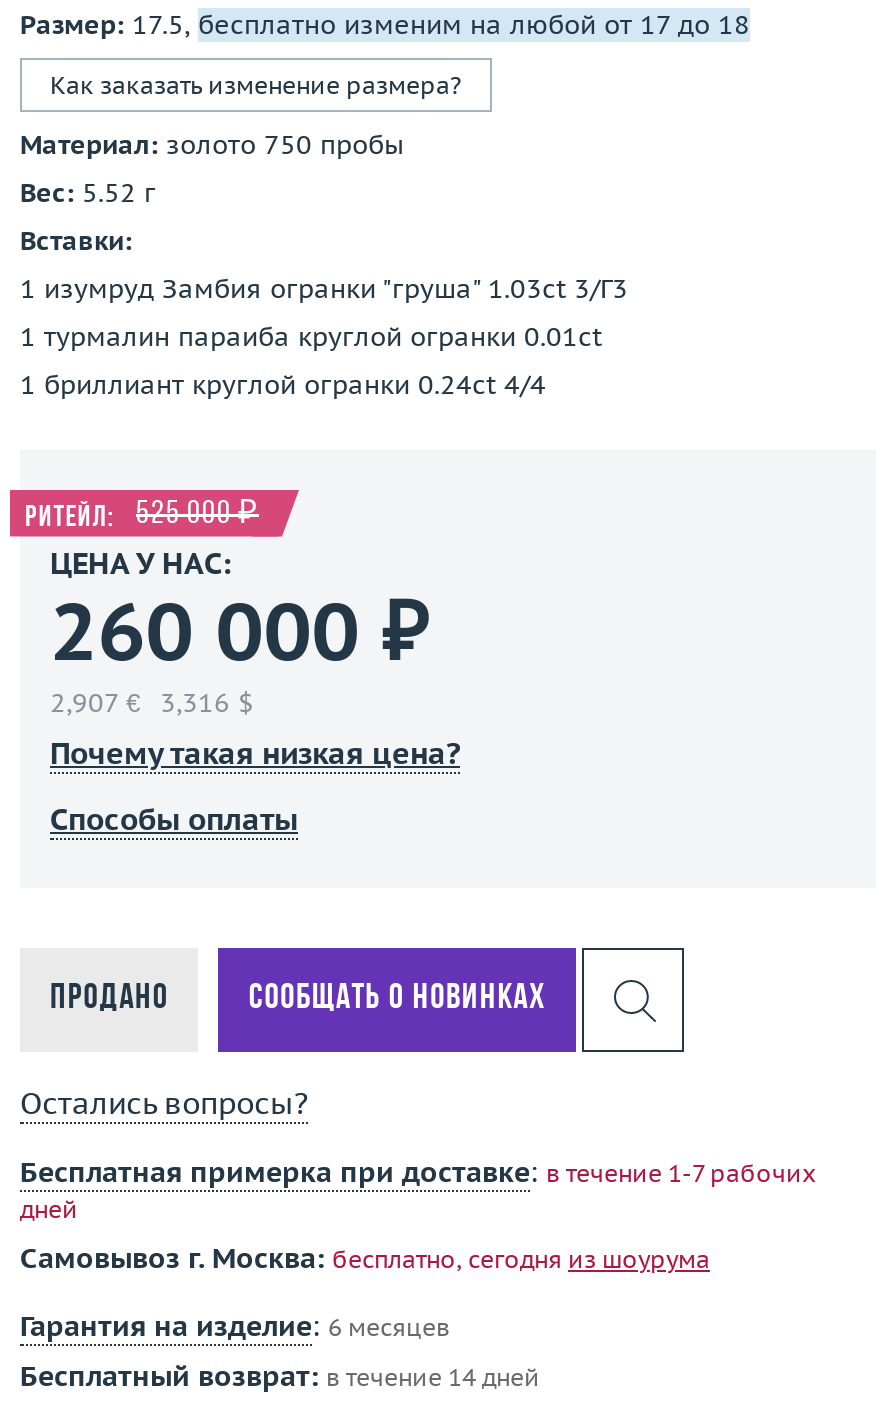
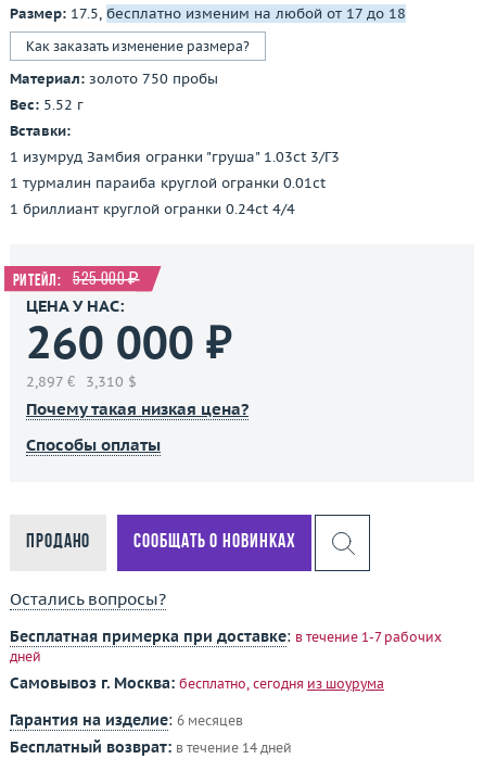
[50,686,254,720] 2,907 € 3,316 $ -> [26,372,137,391] 2,897 € 3,310 $

